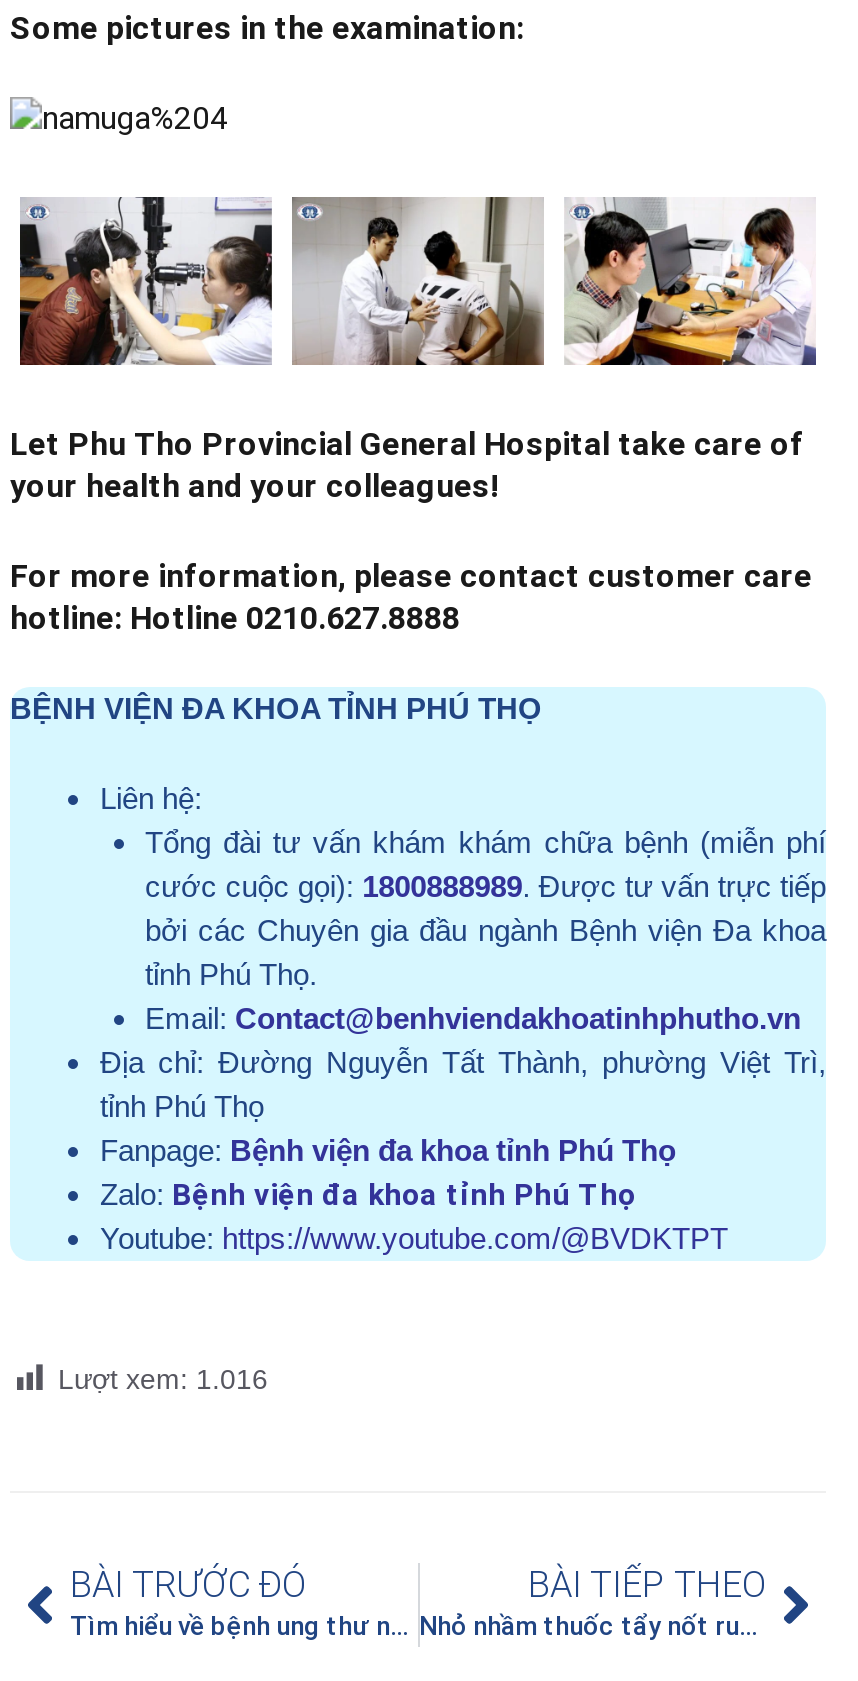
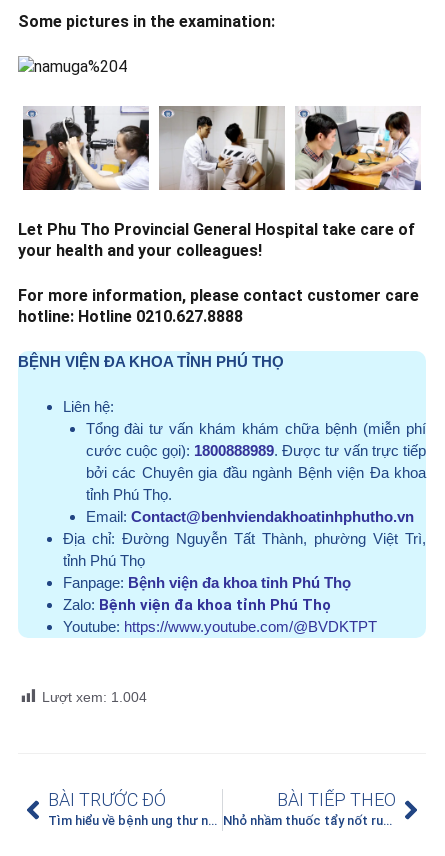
[58,1363,268,1395] Lượt xem: 1.016 -> [42,689,147,705] Lượt xem: 1.004

